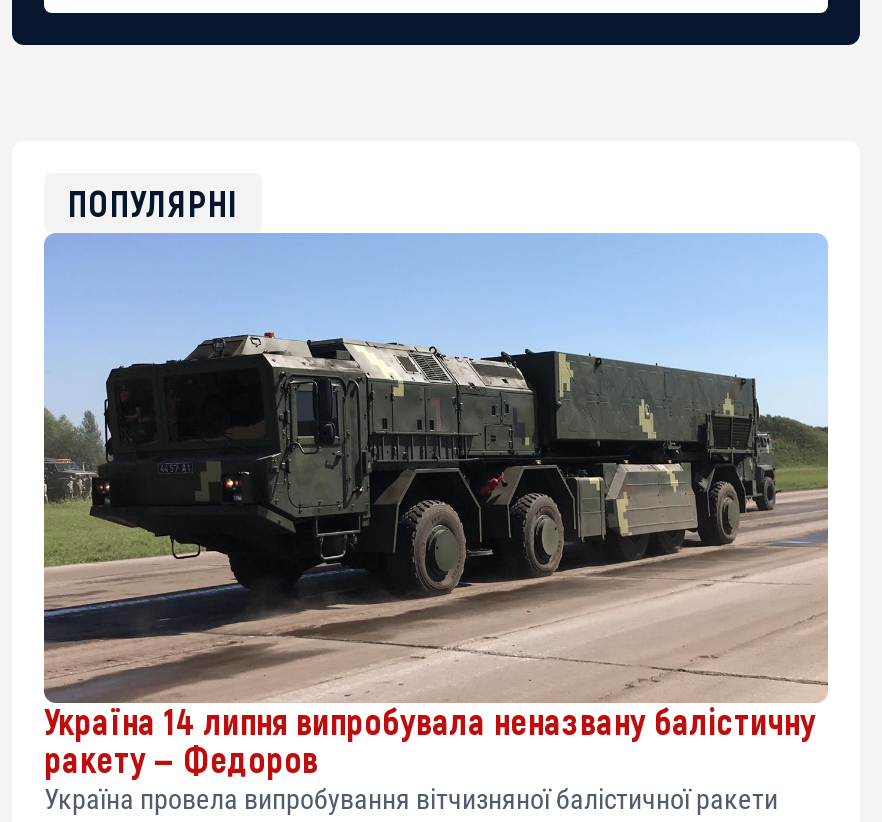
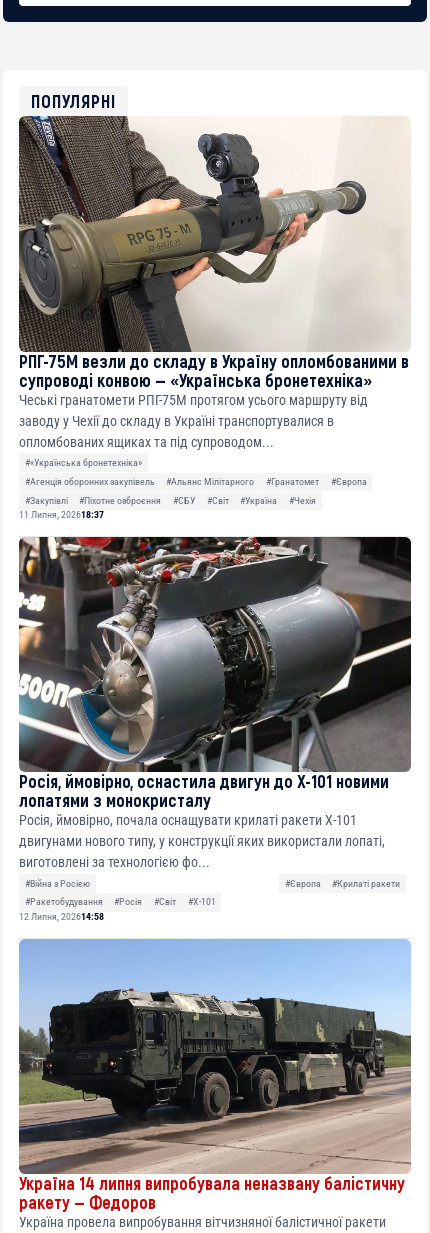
none -> [18,115,409,520] [image] | РПГ-75М везли до складу в Україну опломбованими в | супроводі конвою — «Українська бронетехніка» | Чеські гранатомети РПГ-75М протягом усього маршруту від | заводу у Чехії до складу в Україні транспортувалися в | опломбованих ящиках та під супроводом... | #«Українська бронетехніка» | #Агенція оборонних закупівель | #Альянс Мілітарного | #Гранатомет | #Європа | #Закупівлі | #Піхотне озброєння | #СБУ | #Світ | #Україна | #Чехія | 11 Липня, 2026 18:37
none -> [18,536,412,922] [image] | Росія, ймовірно, оснастила двигун до Х-101 новими | лопатями з монокристалу | Росія, ймовірно, почала оснащувати крилаті ракети Х-101 | двигунами нового типу, у конструкції яких використали лопаті, | виготовлені за технологією фо... | #Війна з Росією | #Європа | #Крилаті ракети | #Ракетобудування | #Росія | #Світ | #Х-101 | 12 Липня, 2026 14:58

